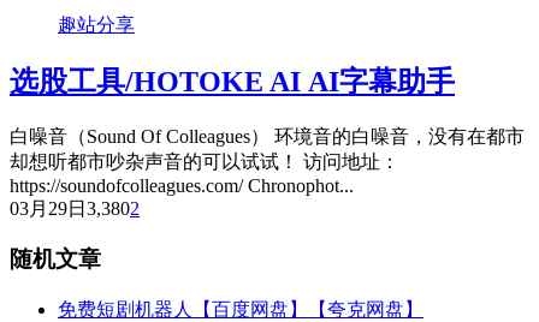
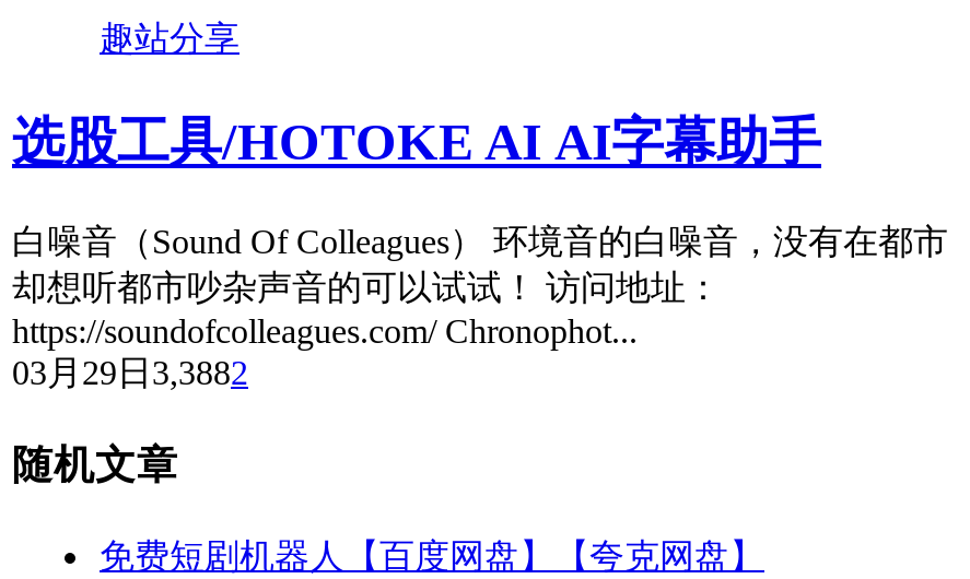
[10,198,140,218] 03月29日3,3802 -> [12,353,248,390] 03月29日3,3882

